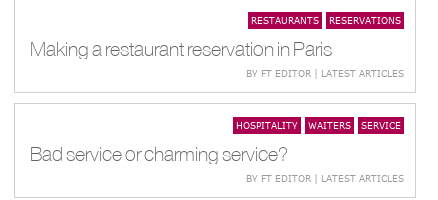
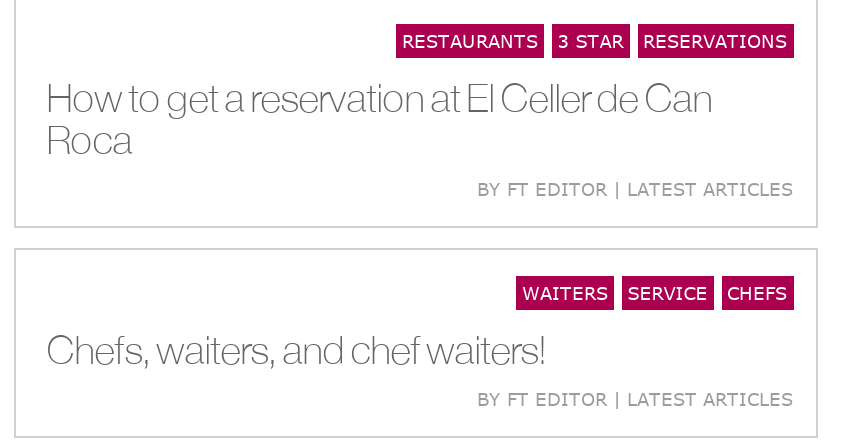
none -> [558,28,624,52] 3 STAR
[30,37,332,60] Making a restaurant reservation in Paris -> [46,74,712,162] How to get a reservation at El Celler de Can | Roca
[30,119,298,165] HOSPITALITY | Bad service or charming service? -> [46,326,546,372] Chefs, waiters, and chef waiters!
none -> [727,280,787,304] CHEFS

